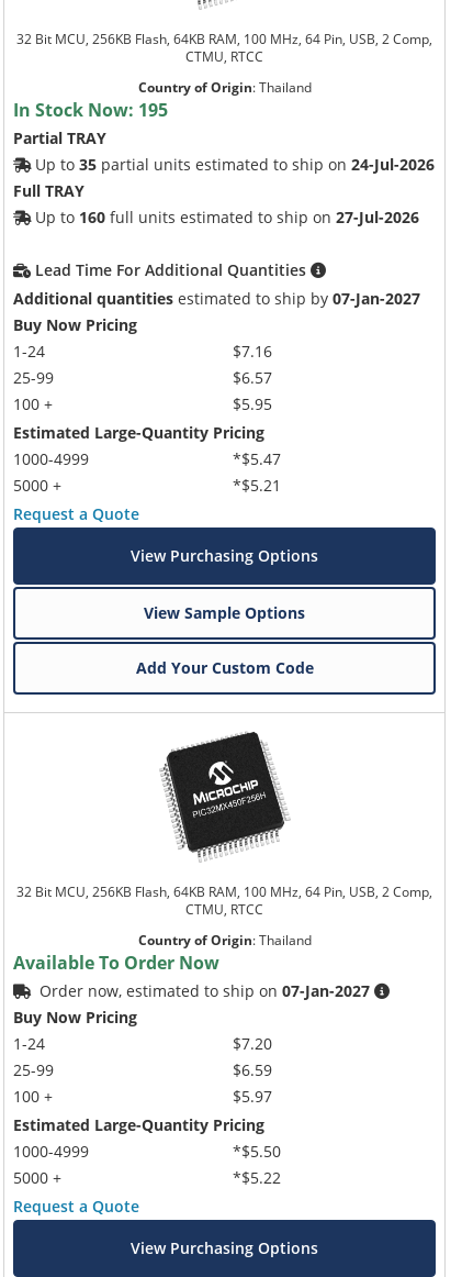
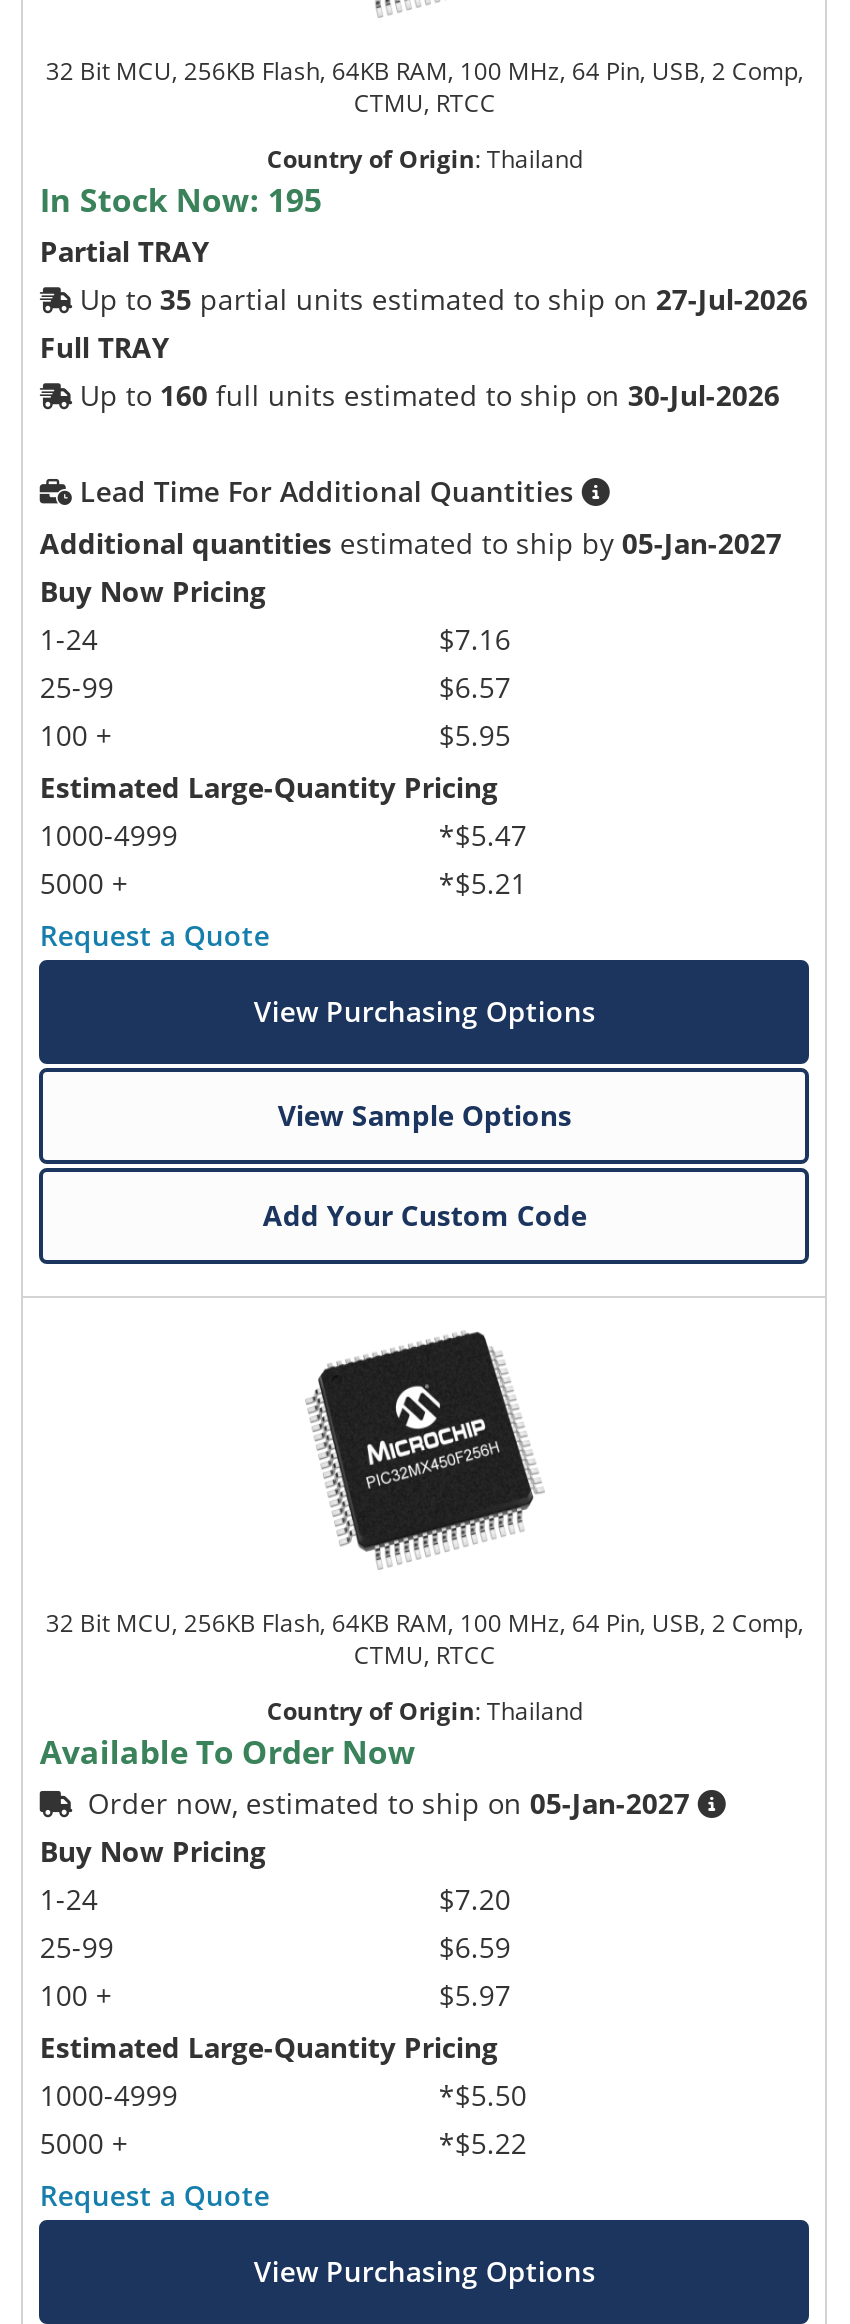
[36,154,435,174] Up to 35 partial units estimated to ship on 24-Jul-2026 -> [80,279,808,317] Up to 35 partial units estimated to ship on 27-Jul-2026
[36,206,420,227] Up to 160 full units estimated to ship on 27-Jul-2026 -> [80,375,780,413] Up to 160 full units estimated to ship on 30-Jul-2026
[14,288,421,308] Additional quantities estimated to ship by 07-Jan-2027 -> [40,523,782,561] Additional quantities estimated to ship by 05-Jan-2027
[40,980,370,1001] Order now, estimated to ship on 07-Jan-2027 -> [88,1783,690,1821] Order now, estimated to ship on 05-Jan-2027

